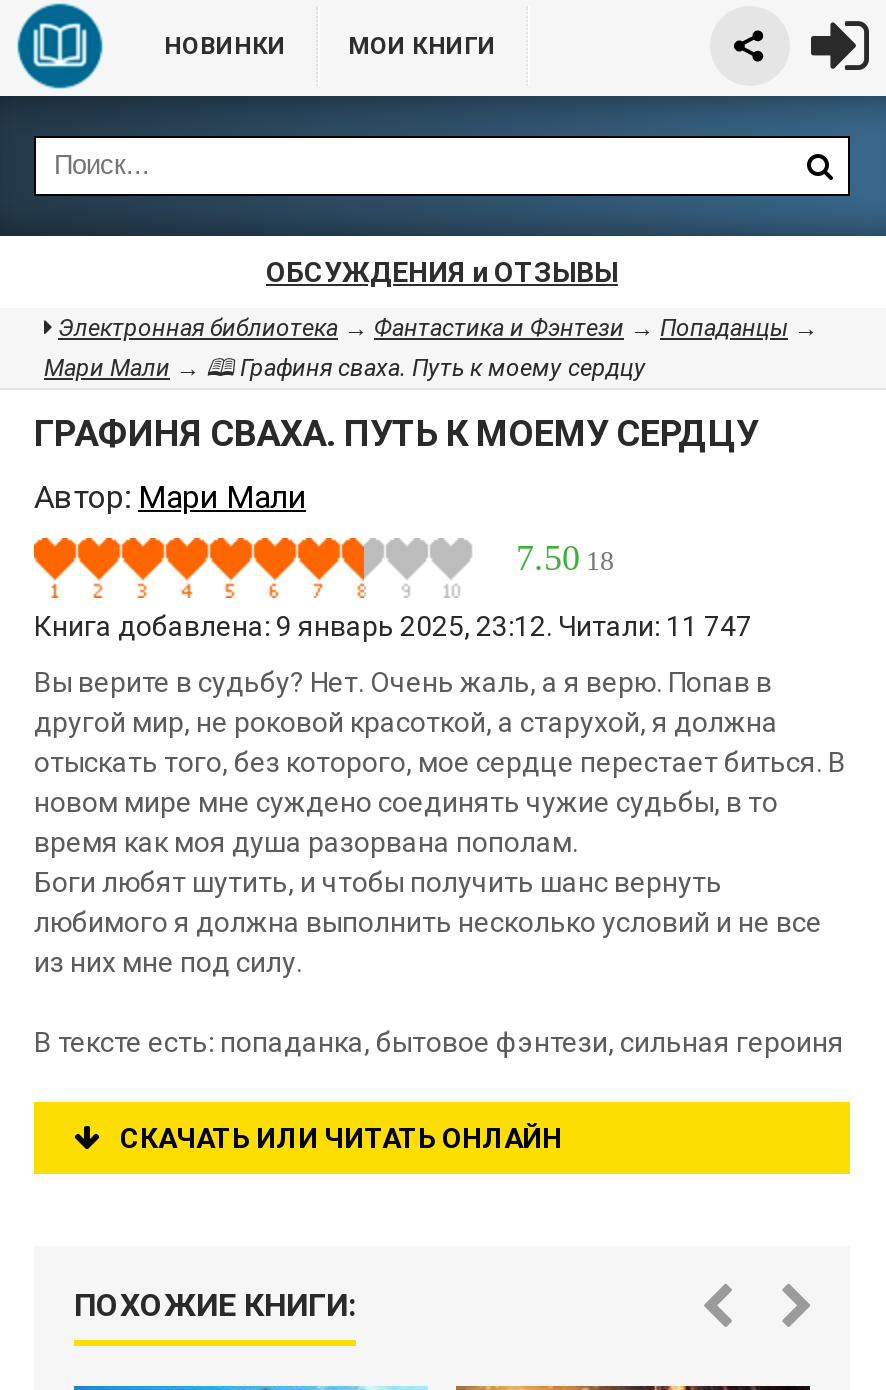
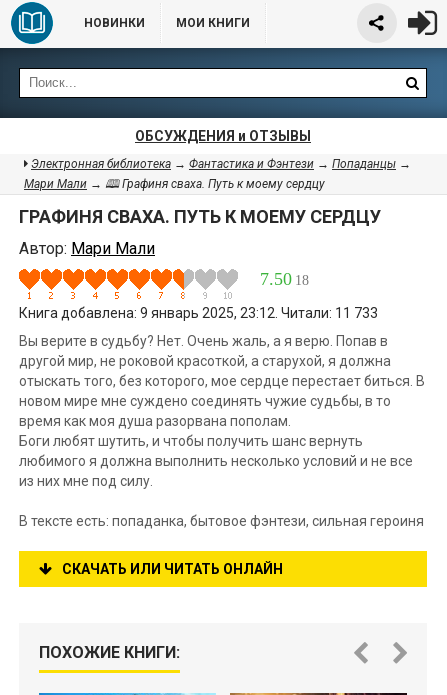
[34,610,752,642] Книга добавлена: 9 январь 2025, 23:12. Читали: 11 747 -> [19,305,378,321] Книга добавлена: 9 январь 2025, 23:12. Читали: 11 733

